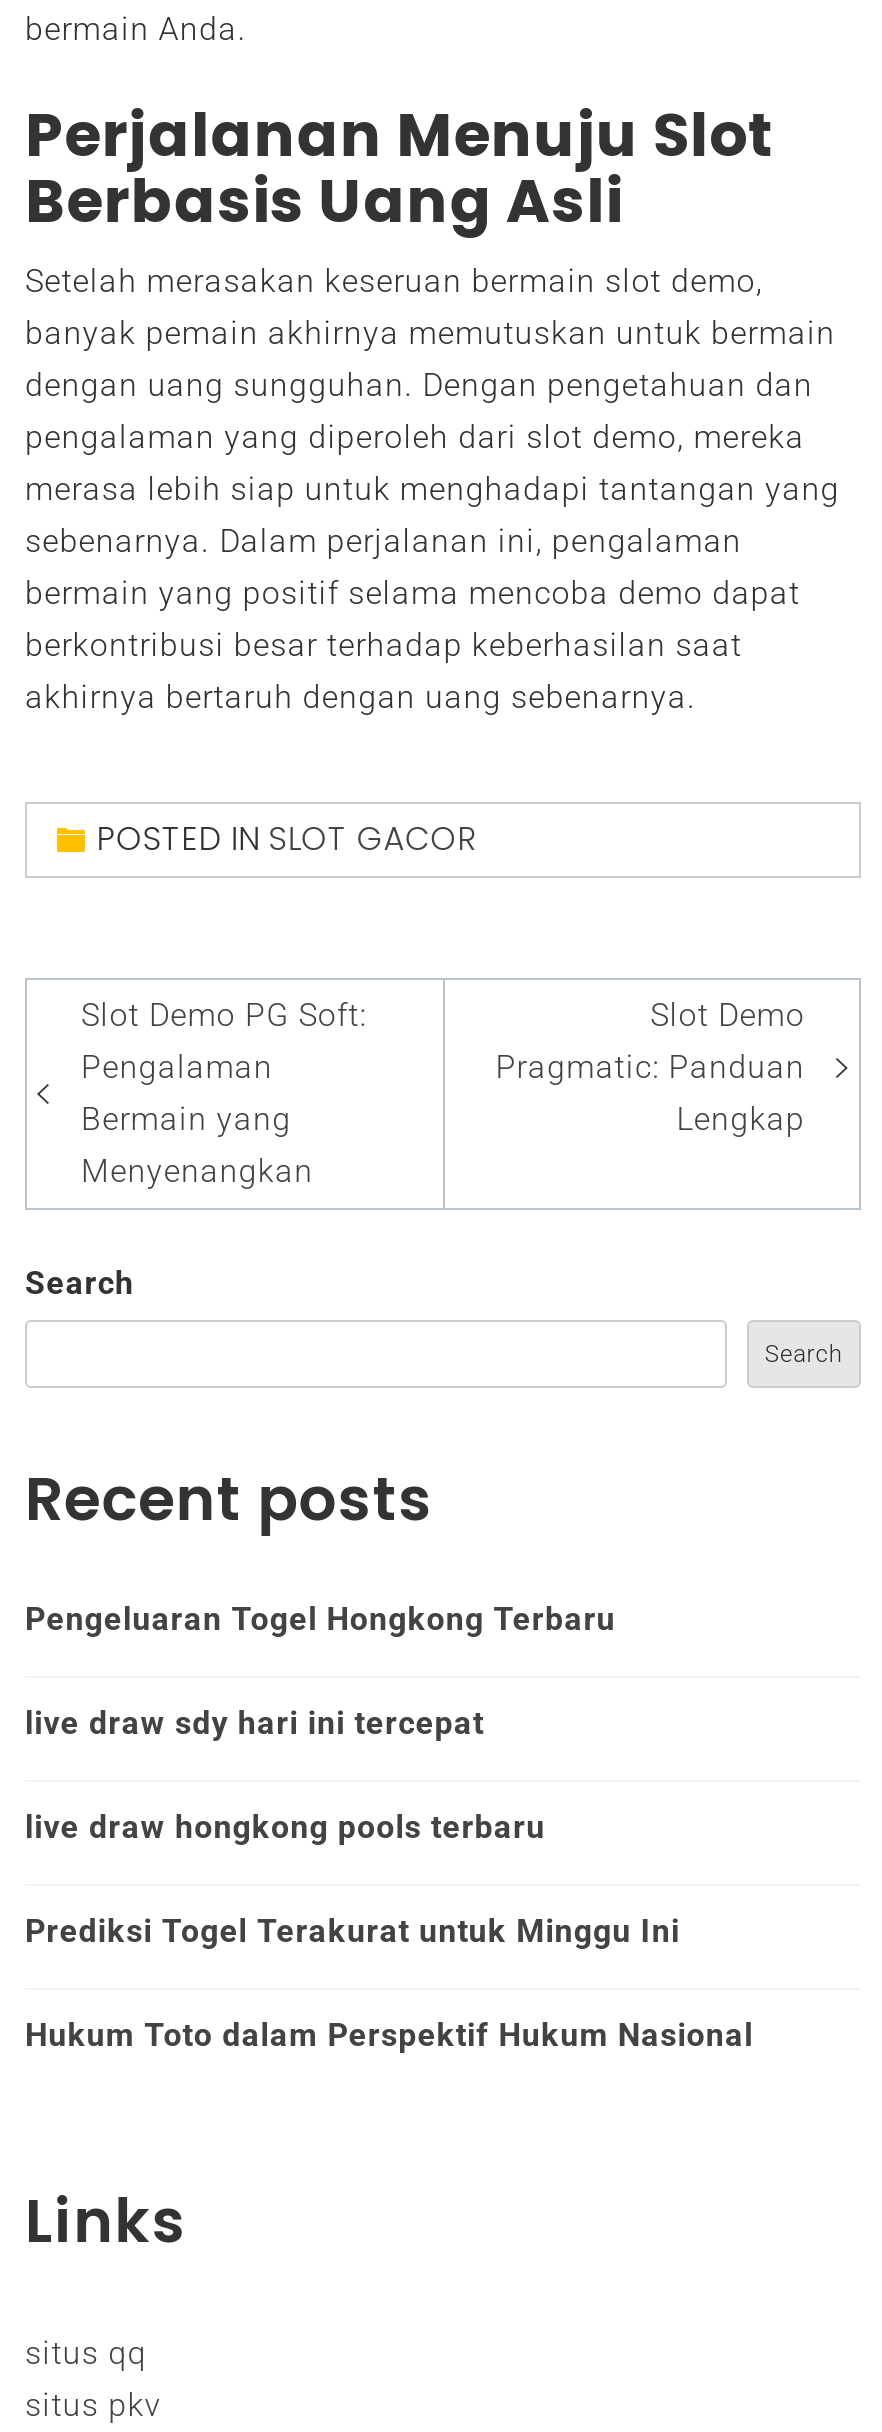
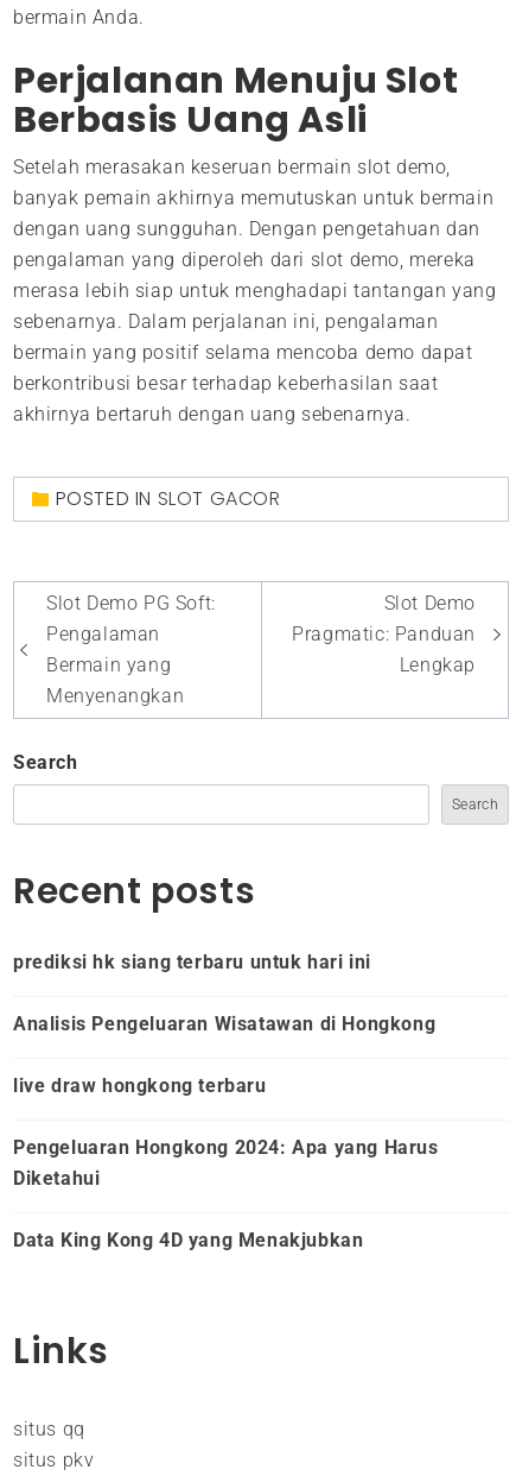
[25,1600,616,1638] Pengeluaran Togel Hongkong Terbaru -> [13,951,371,973] prediksi hk siang terbaru untuk hari ini
[25,1704,484,1742] live draw sdy hari ini tercepat -> [13,1013,436,1035] Analisis Pengeluaran Wisatawan di Hongkong
[25,1808,545,1846] live draw hongkong pools terbaru -> [13,1074,266,1097] live draw hongkong terbaru
[25,1912,680,1950] Prediksi Togel Terakurat untuk Minggu Ini -> [13,1136,438,1190] Pengeluaran Hongkong 2024: Apa yang Harus | Diketahui
[25,2016,753,2054] Hukum Toto dalam Perspektif Hukum Nasional -> [13,1229,363,1252] Data King Kong 4D yang Menakjubkan

